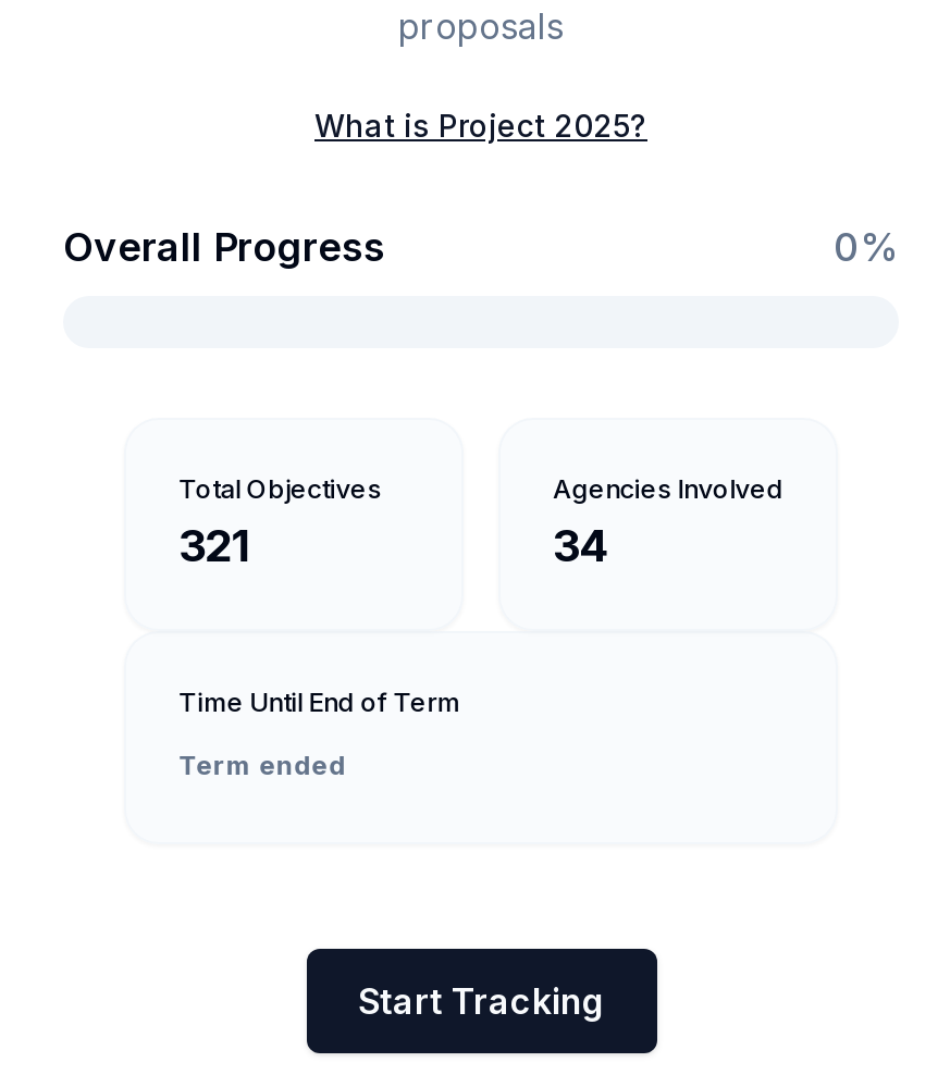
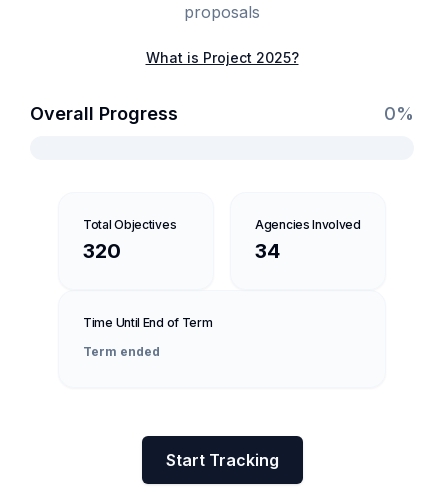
[179,520,248,572] 321 -> [83,239,121,263] 320

